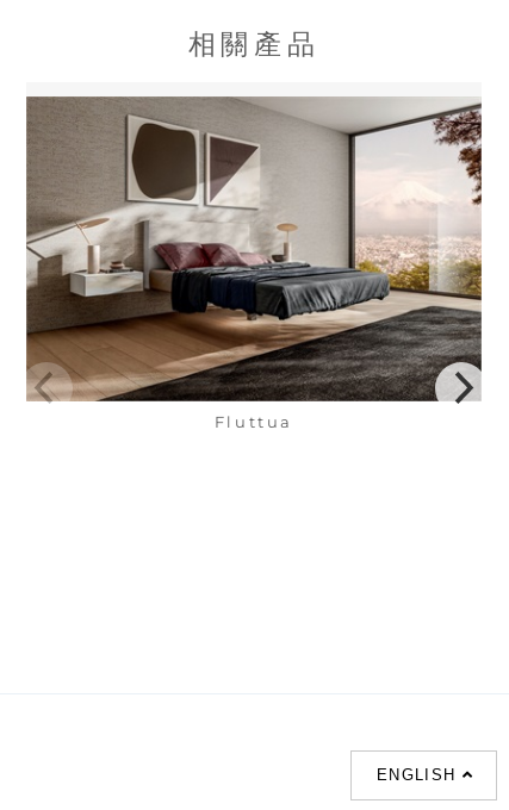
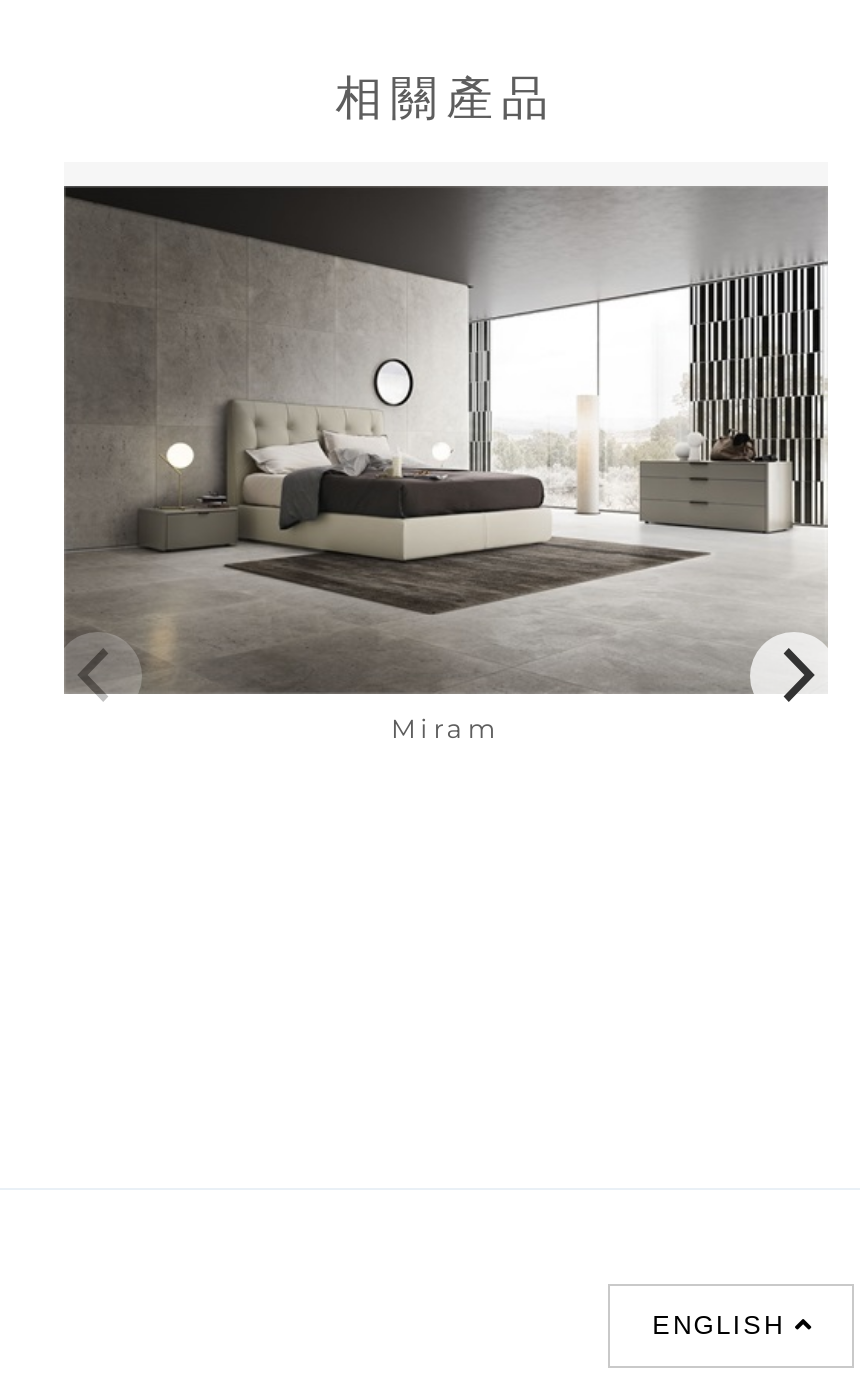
[26,96,483,431] [image] | Fluttua -> [64,186,828,744] [image] | Miram

